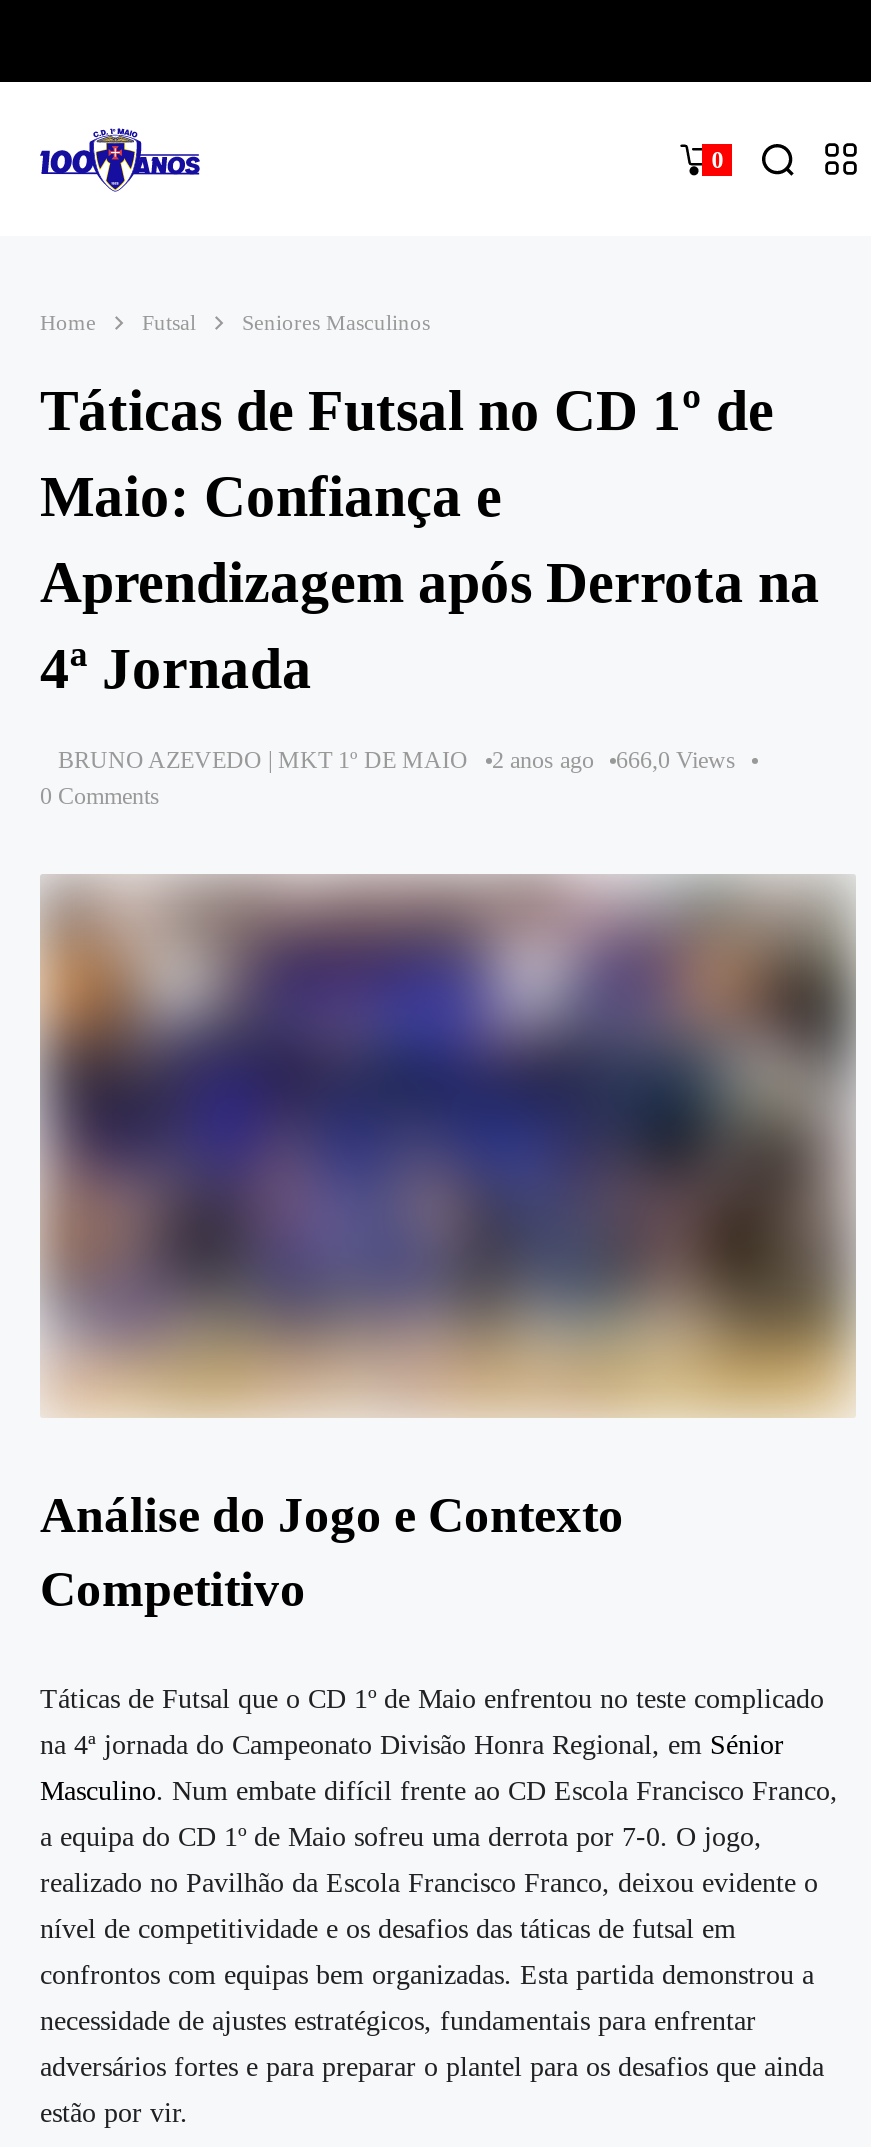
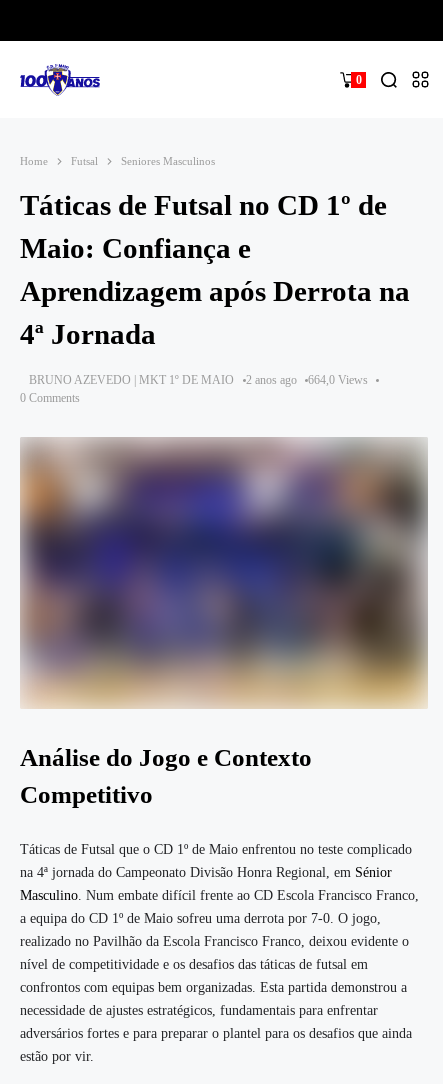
[616,746,736,774] 666,0 Views -> [308,373,368,387] 664,0 Views

